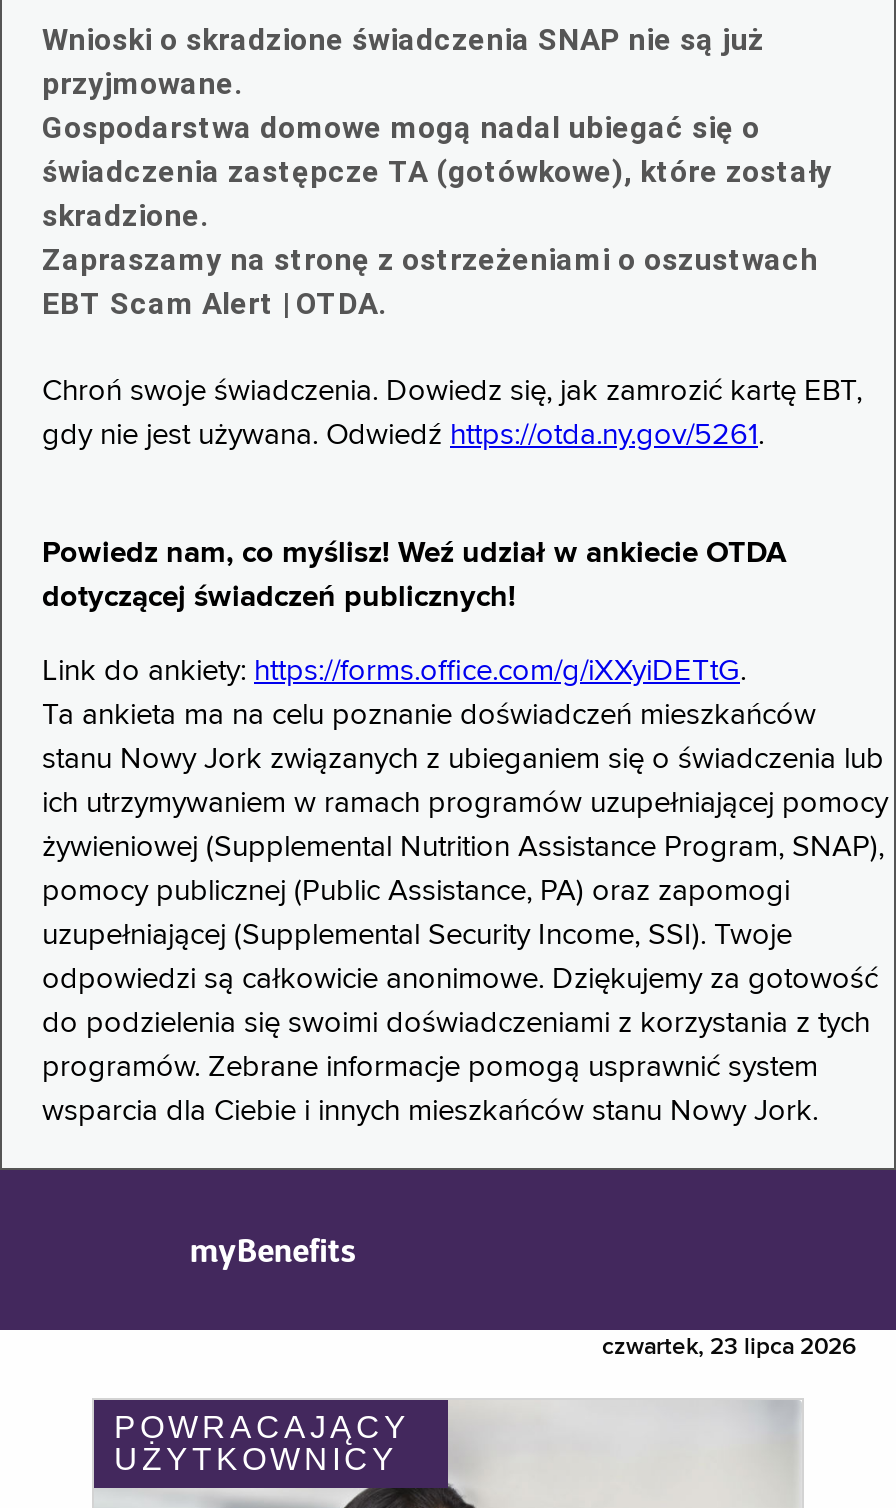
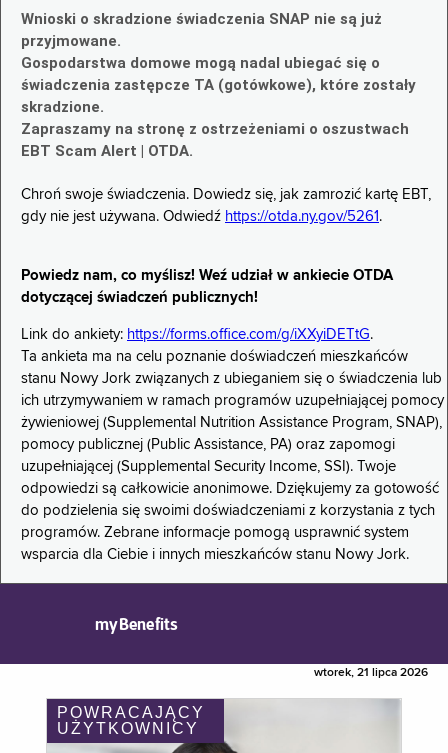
[602,1336,856,1360] czwartek, 23 lipca 2026 -> [314,667,428,679] wtorek, 21 lipca 2026

